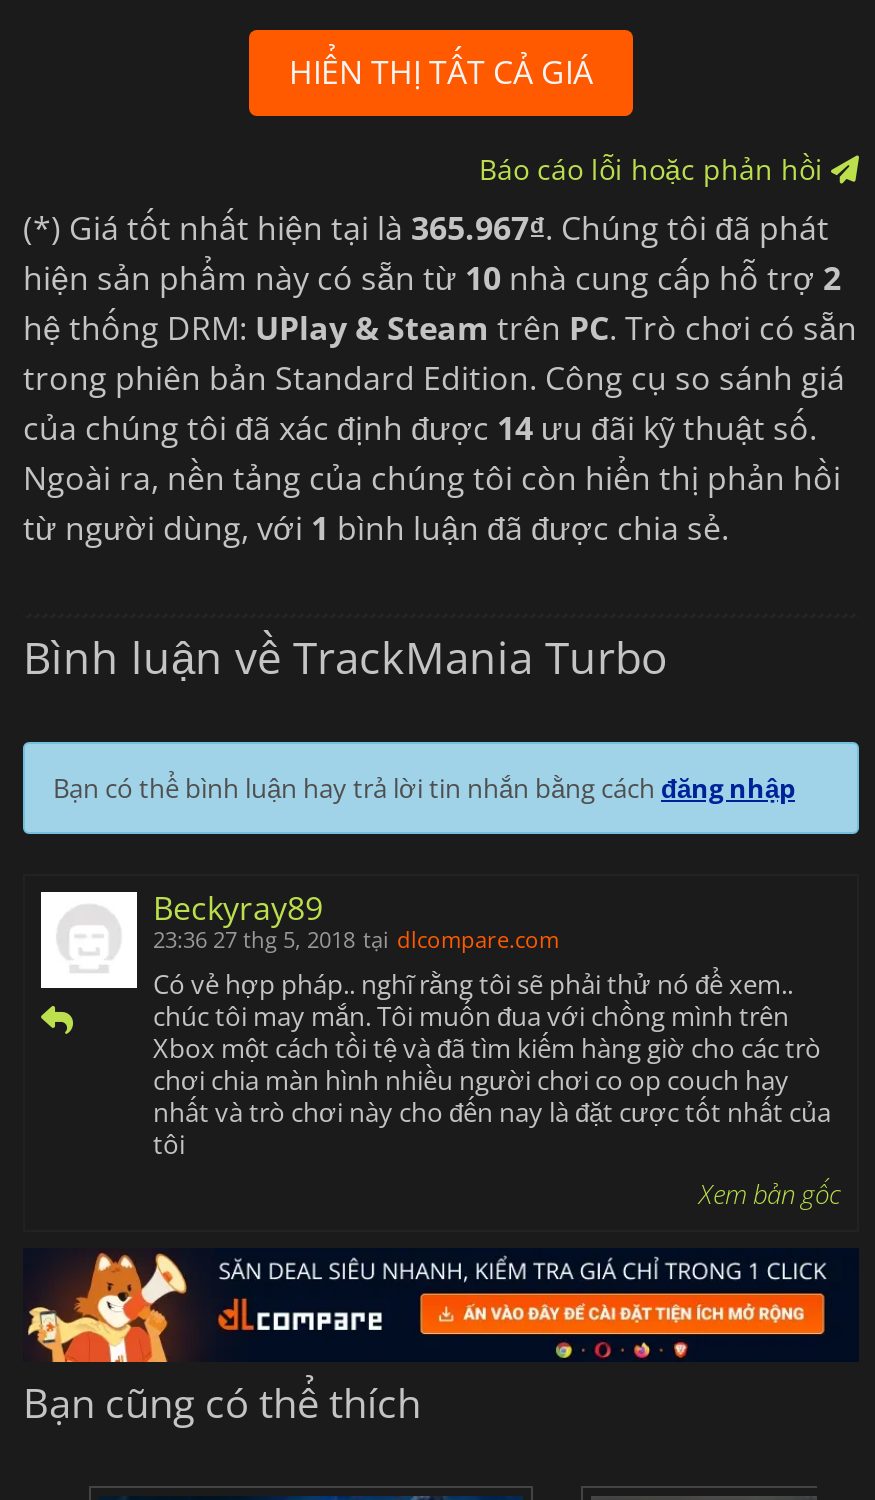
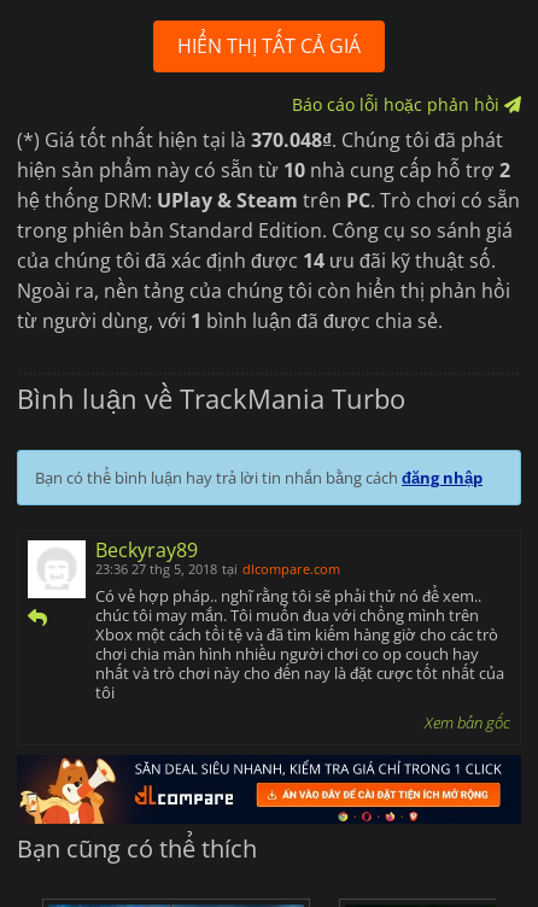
[23,205,829,249] (*) Giá tốt nhất hiện tại là 365.967₫. Chúng tôi đã phát -> [17,126,503,153] (*) Giá tốt nhất hiện tại là 370.048₫. Chúng tôi đã phát

